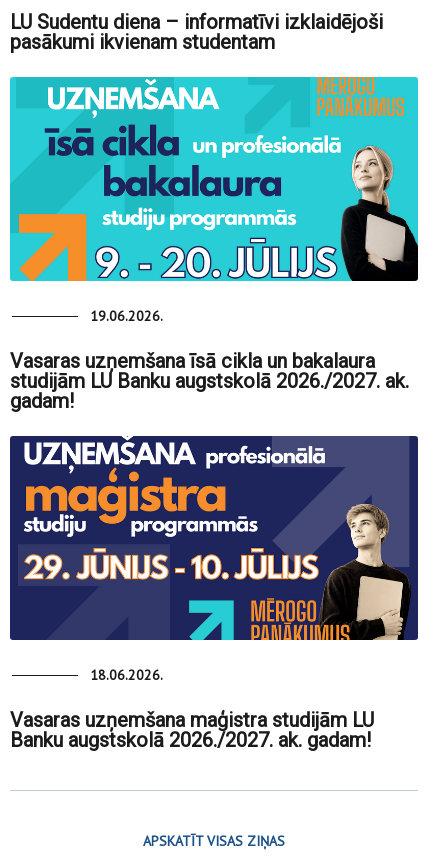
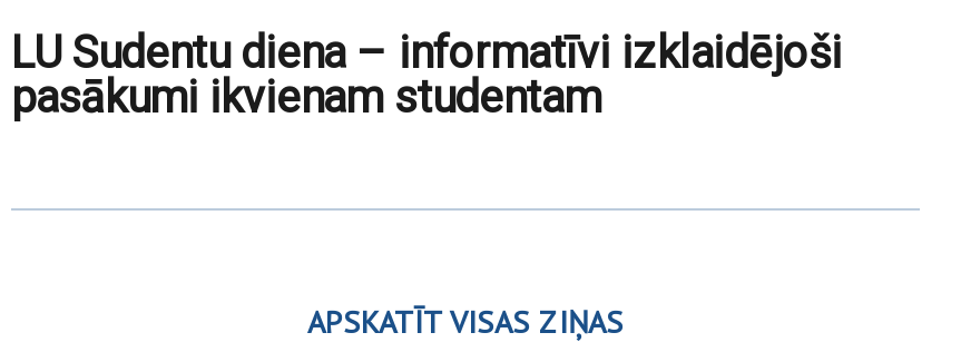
[9,76,419,413] [image] | 19.06.2026. | Vasaras uzņemšana īsā cikla un bakalaura | studijām LU Banku augstskolā 2026./2027. ak. | gadam! -> none
[9,435,419,752] [image] | 18.06.2026. | Vasaras uzņemšana maģistra studijām LU | Banku augstskolā 2026./2027. ak. gadam! -> none

